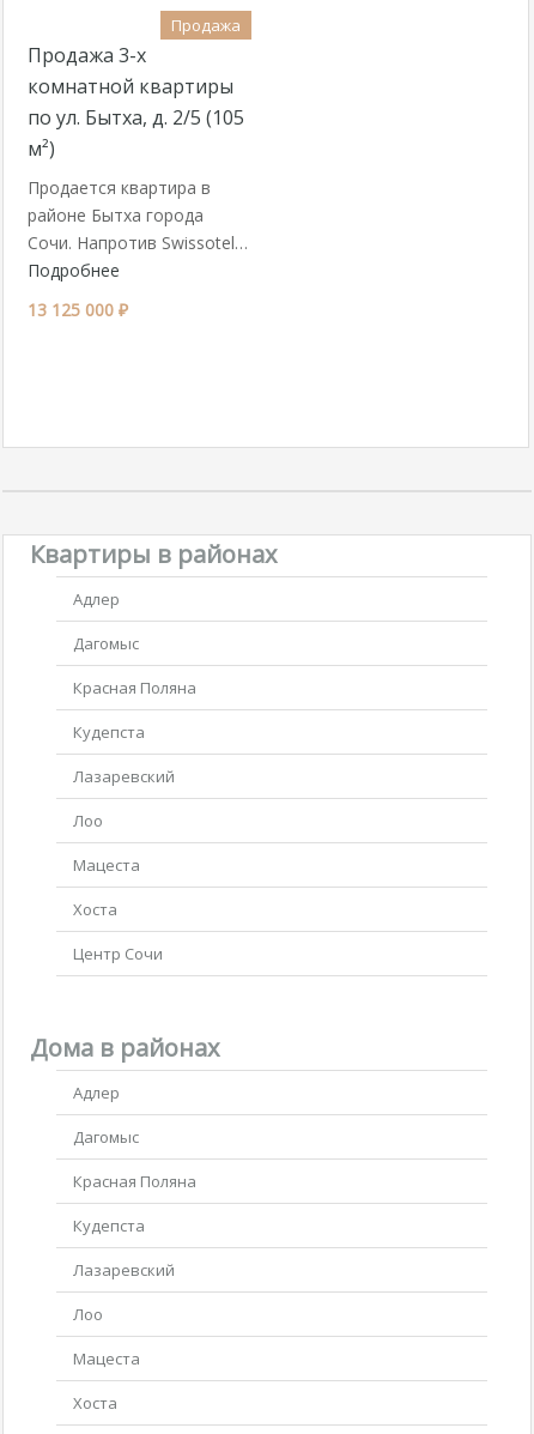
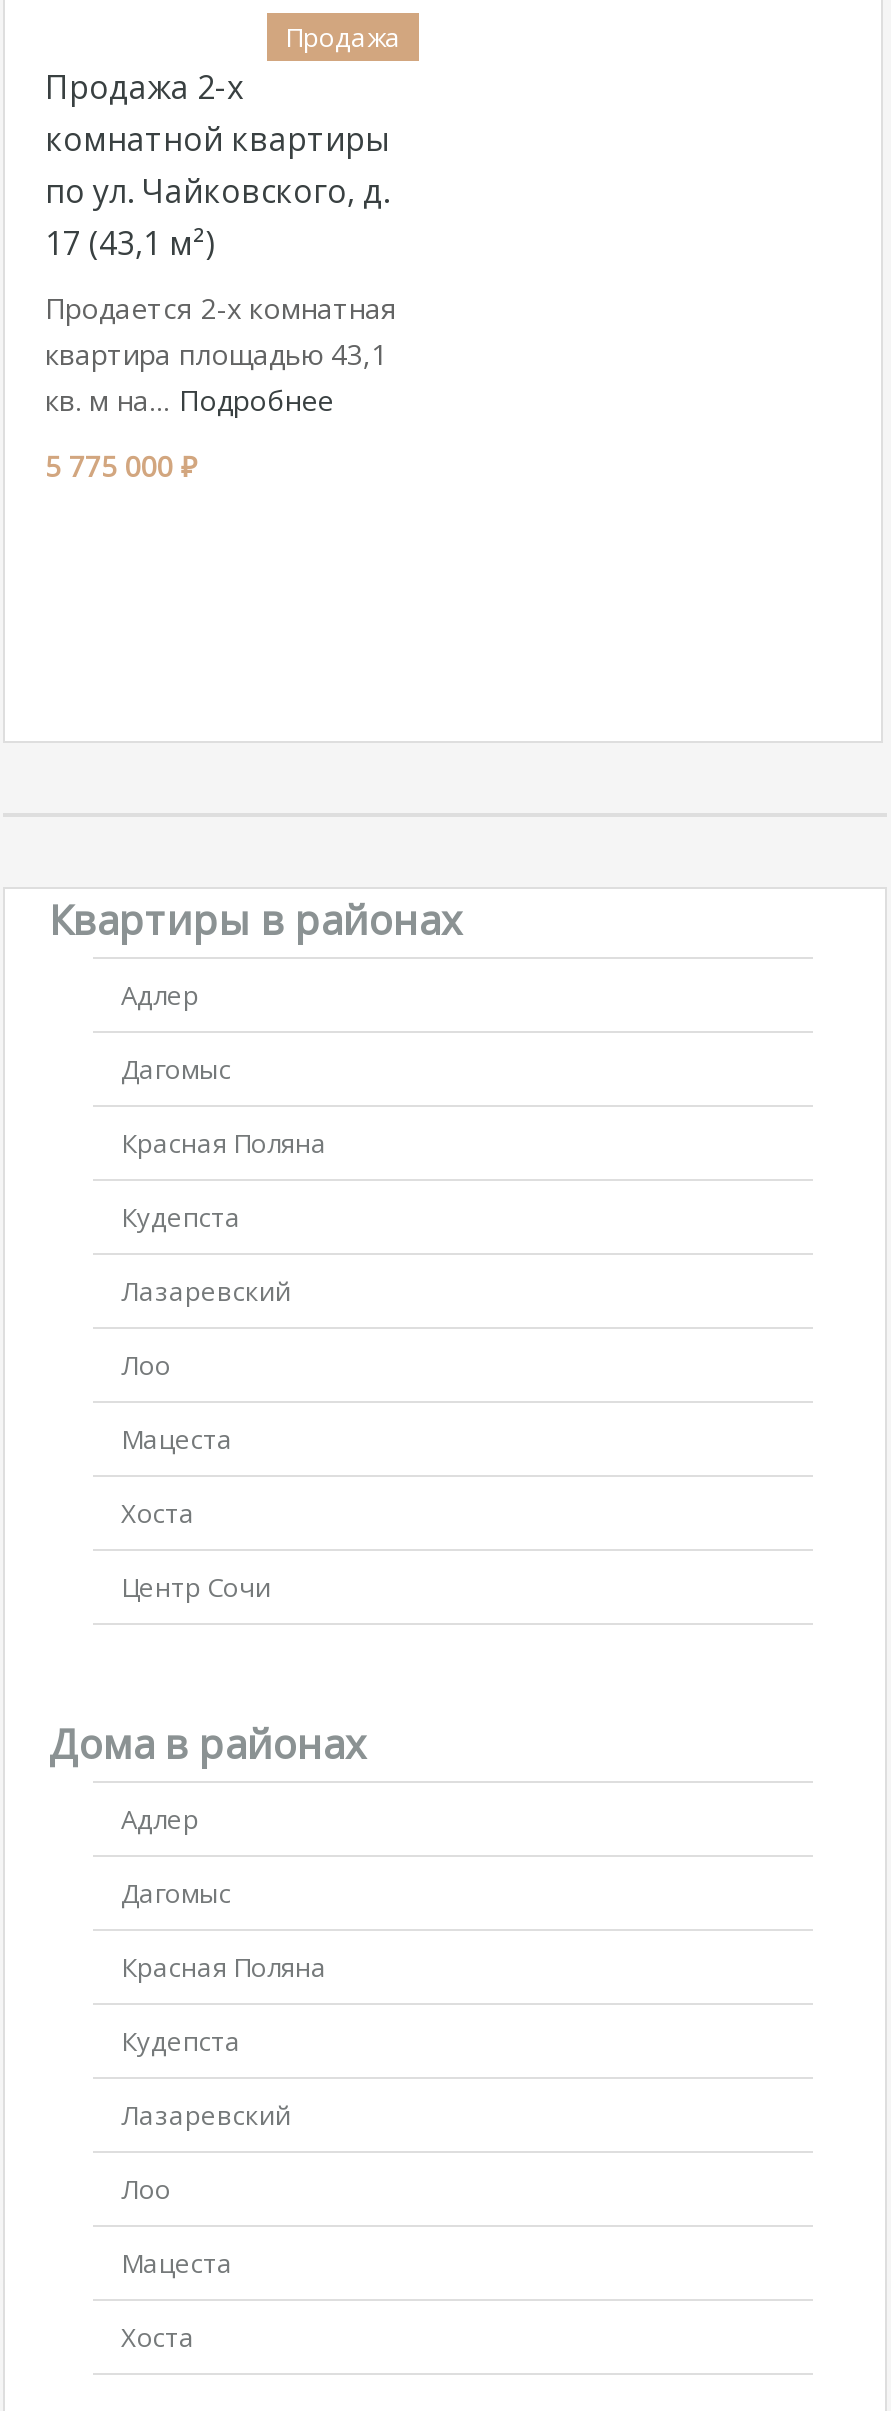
[28,42,146,68] Продажа 3-х -> [45,65,243,109] Продажа 2-х
[28,104,244,162] по ул. Бытха, д. 2/5 (105 | м²) -> [45,169,389,265] по ул. Чайковского, д. | 17 (43,1 м²)
[28,176,248,282] Продается квартира в | районе Бытха города | Сочи. Напротив Swissоtel… | Подробнее -> [45,289,397,419] Продается 2-х комнатная | квартира площадью 43,1 | кв. м на… Подробнее
[28,298,128,321] 13 125 000 ₽ -> [45,447,197,485] 5 775 000 ₽

